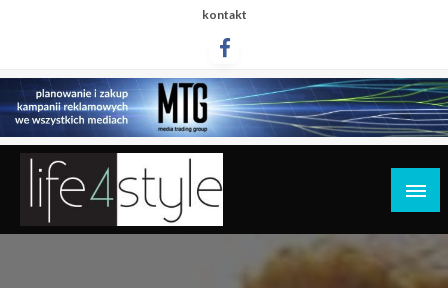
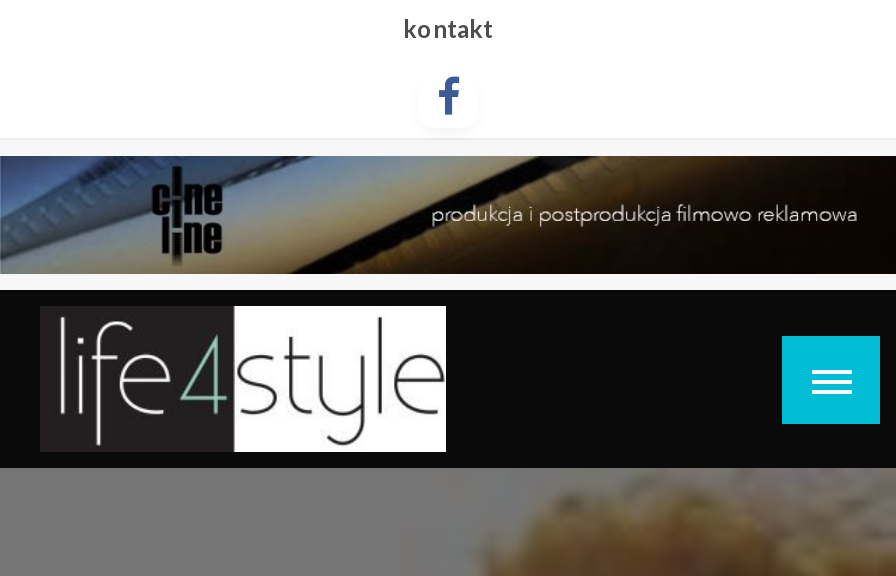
[3,77,445,138] [image] -> [6,154,890,276] [image]

